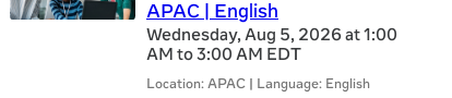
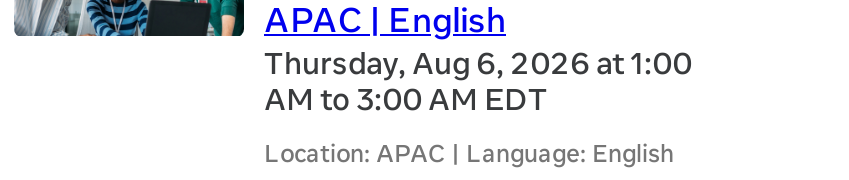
[146,28,397,45] Wednesday, Aug 5, 2026 at 1:00 -> [264,52,692,82] Thursday, Aug 6, 2026 at 1:00

